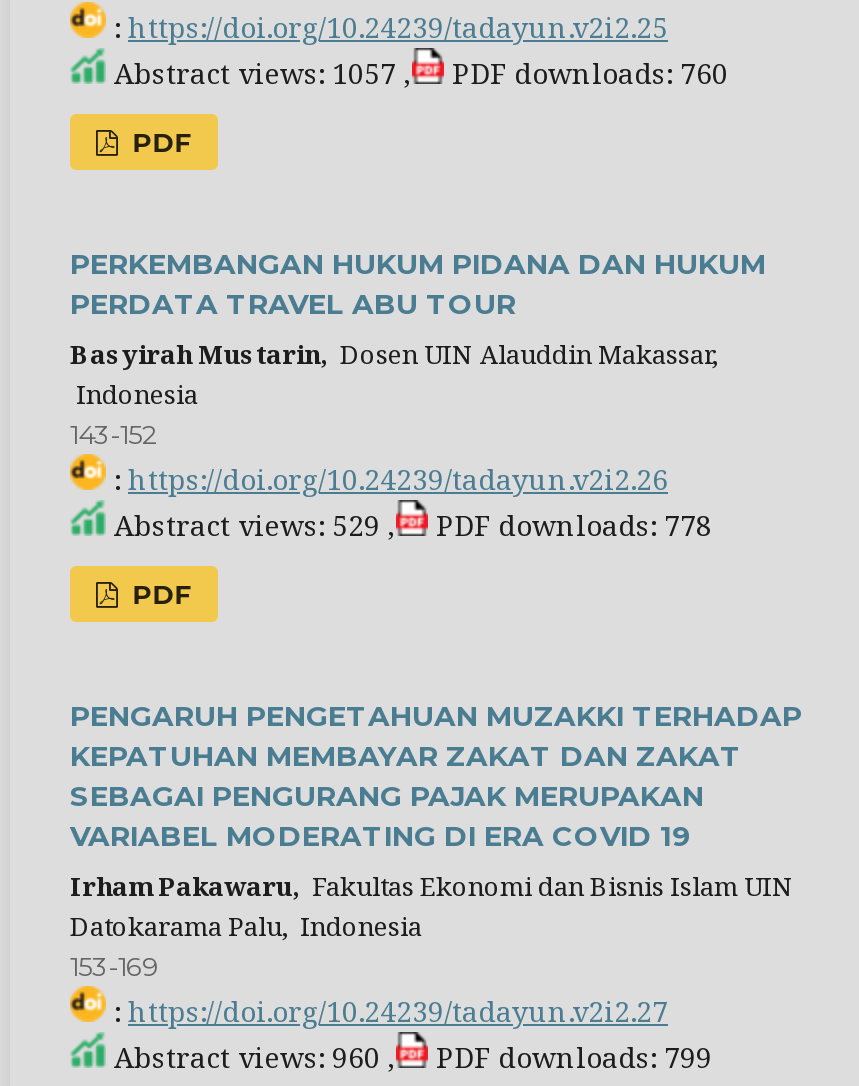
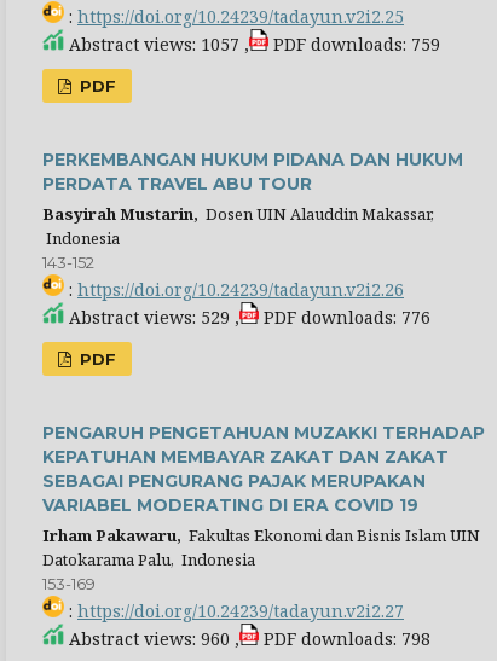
[444,54,728,92] PDF downloads: 760 -> [268,33,440,56] PDF downloads: 759
[428,506,712,544] PDF downloads: 778 -> [259,306,430,329] PDF downloads: 776
[428,1038,712,1076] PDF downloads: 799 -> [259,627,430,650] PDF downloads: 798

